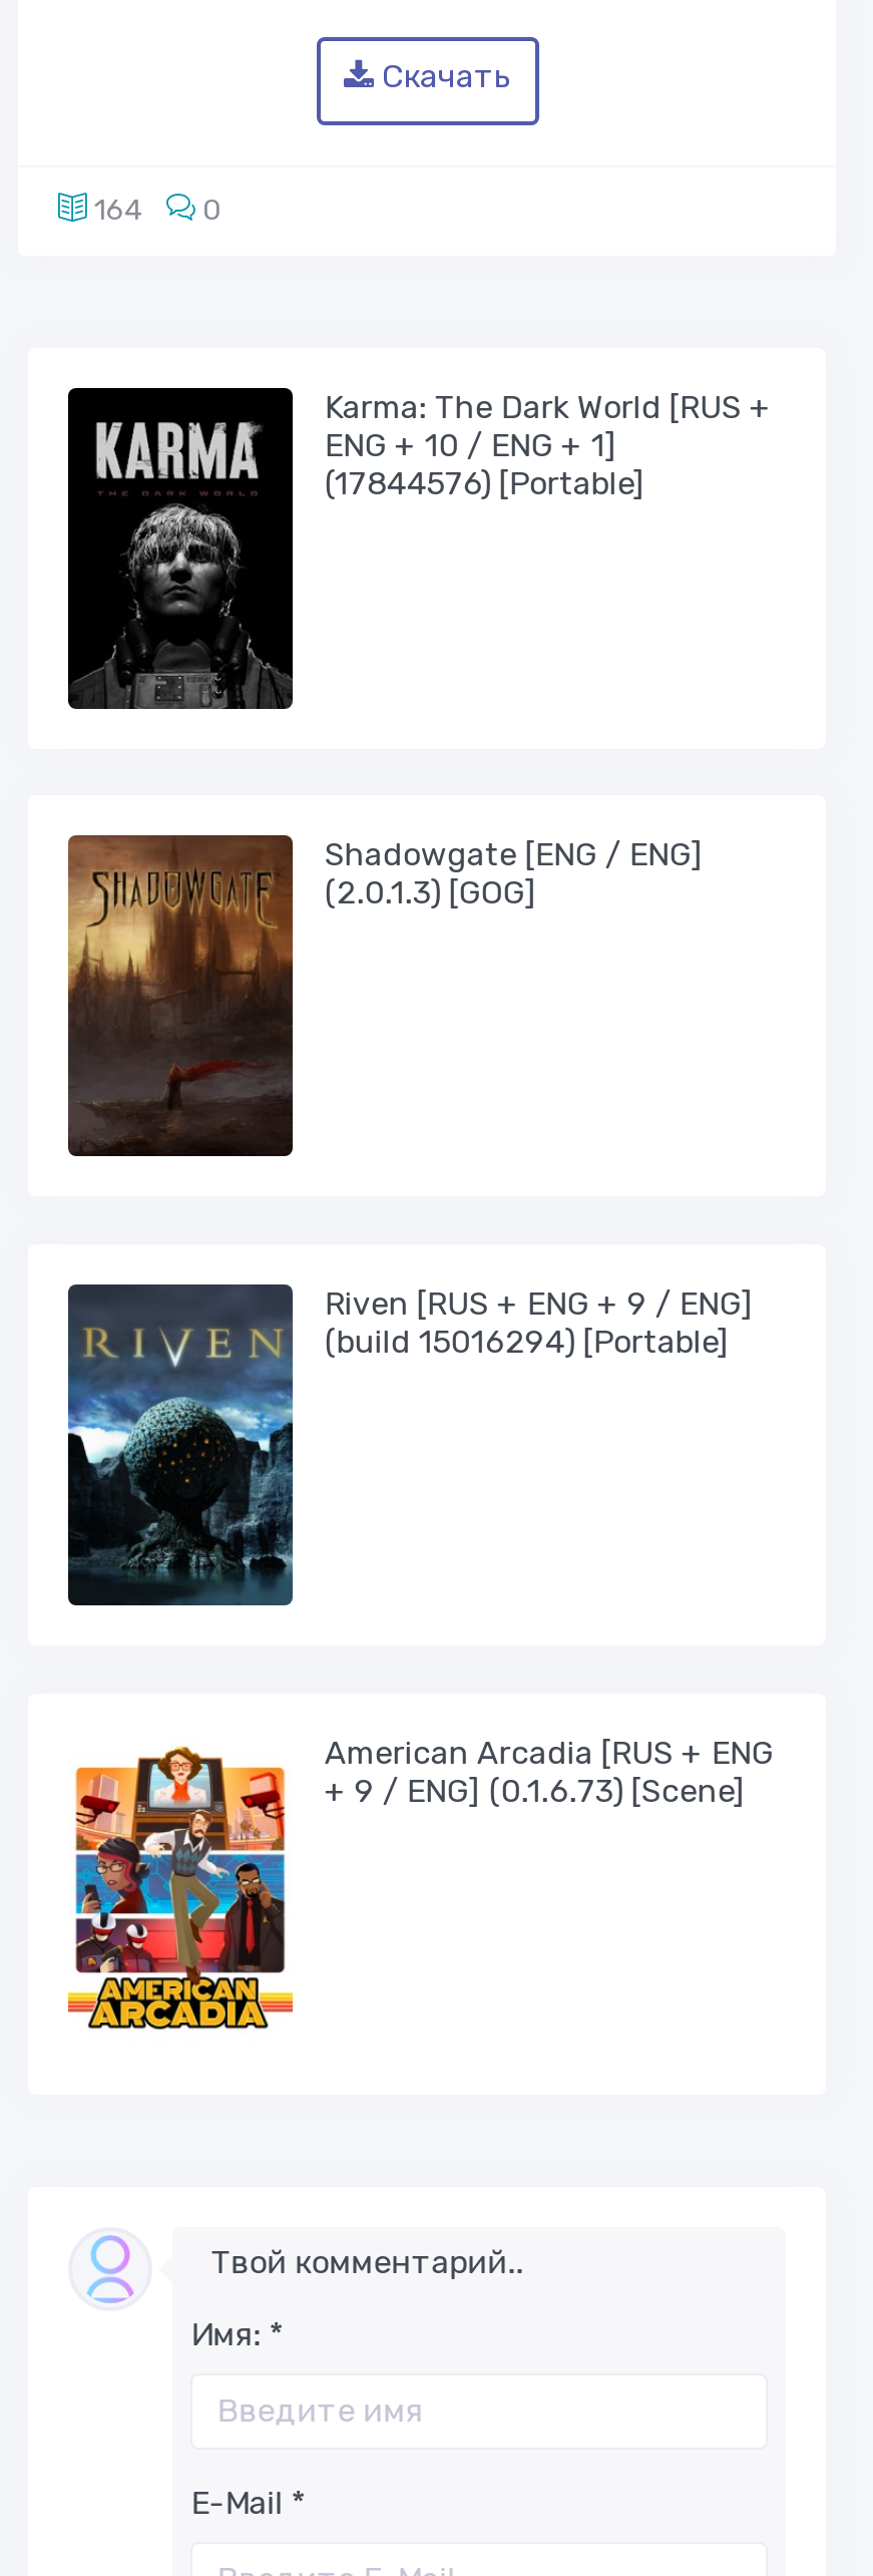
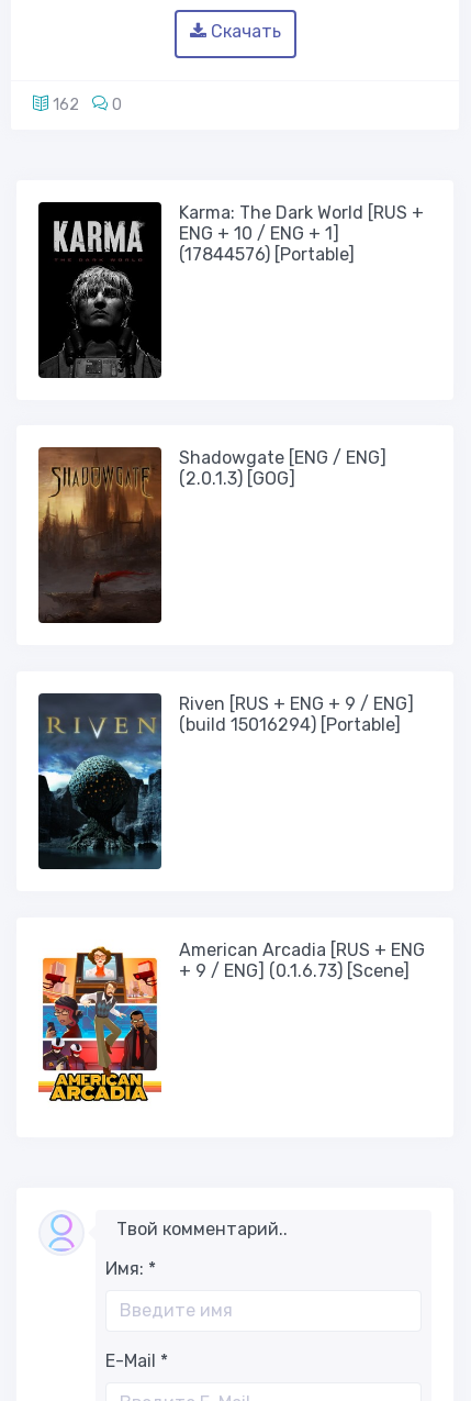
[86,194,221,228] 164 0 -> [48,96,122,114] 162 0

